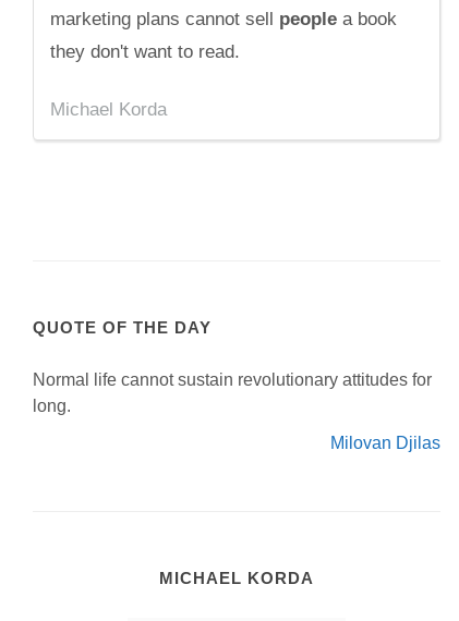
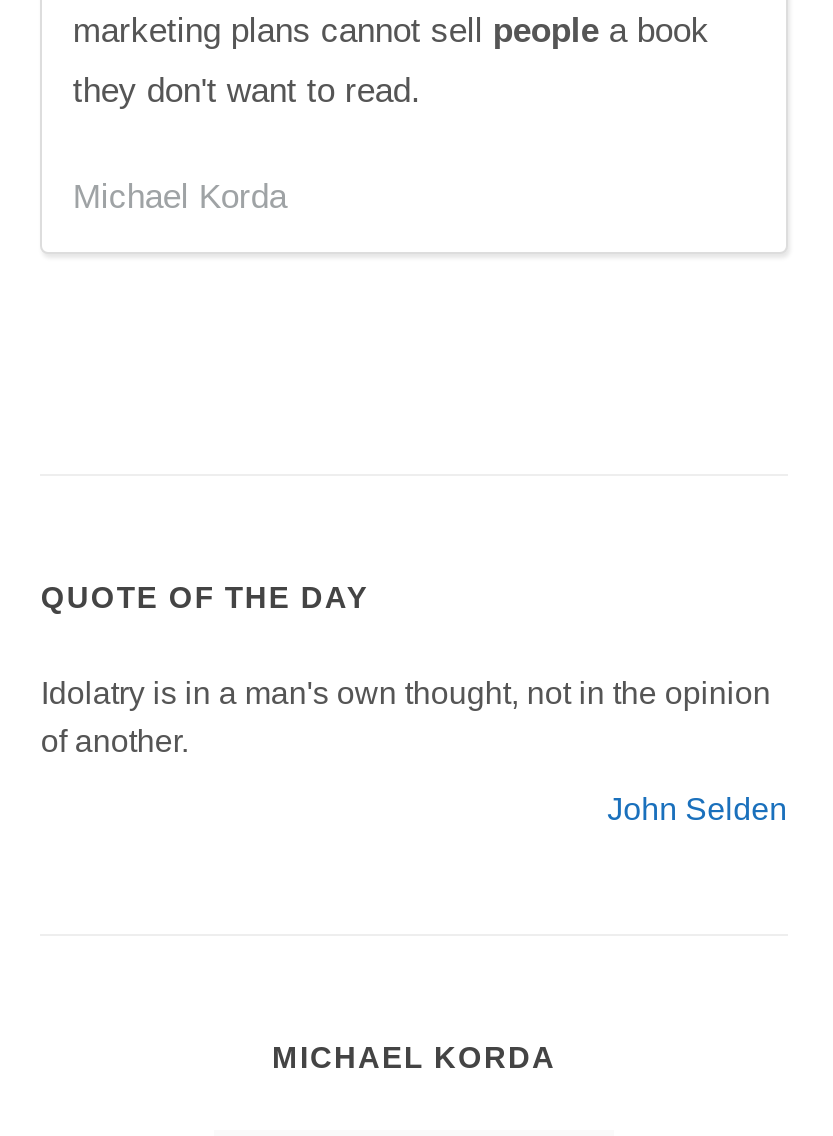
[33,370,432,415] Normal life cannot sustain revolutionary attitudes for | long. -> [41,676,771,758] Idolatry is in a man's own thought, not in the opinion | of another.
[330,434,440,452] Milovan Djilas -> [607,792,787,826] John Selden

